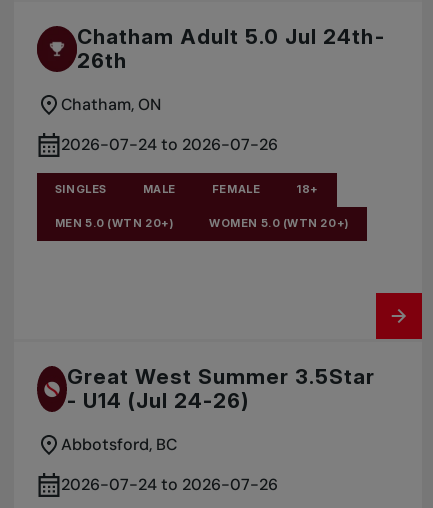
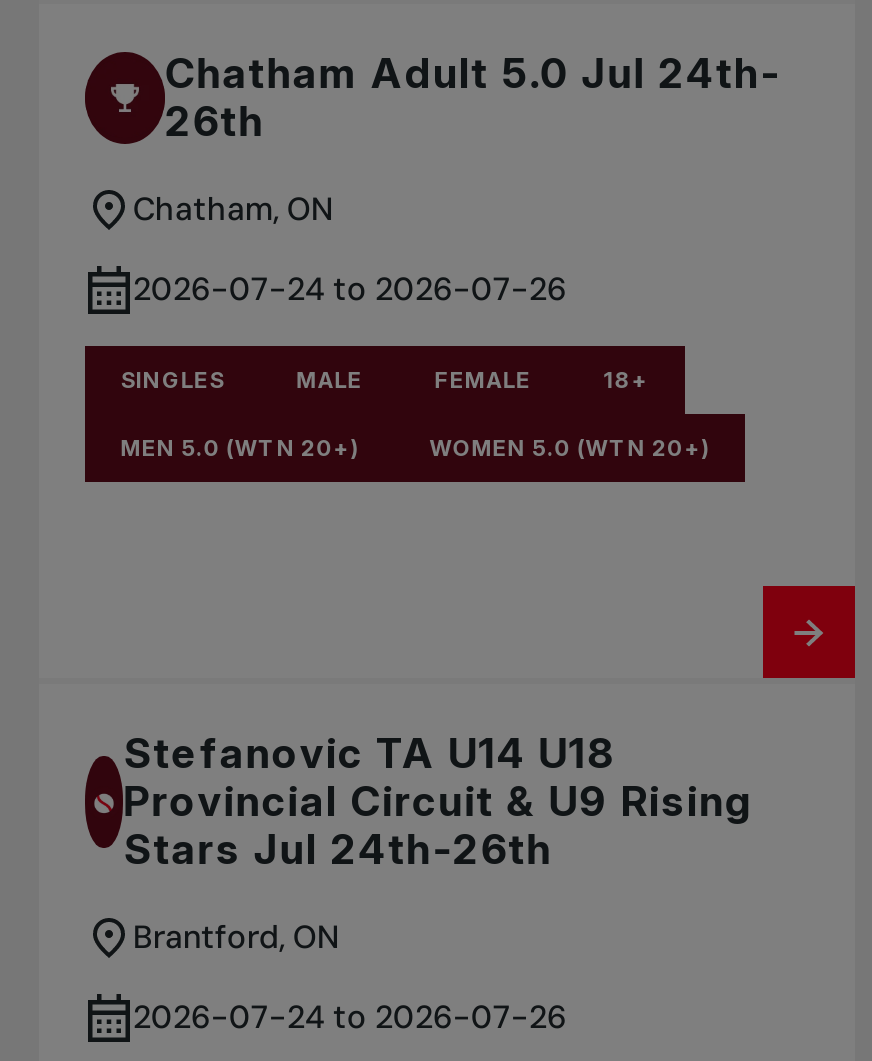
[66,364,375,413] Great West Summer 3.5Star | - U14 (Jul 24-26) -> [123,729,753,875] Stefanovic TA U14 U18 | Provincial Circuit & U9 Rising | Stars Jul 24th-26th
[61,434,177,455] Abbotsford, BC -> [133,917,339,959] Brantford, ON

